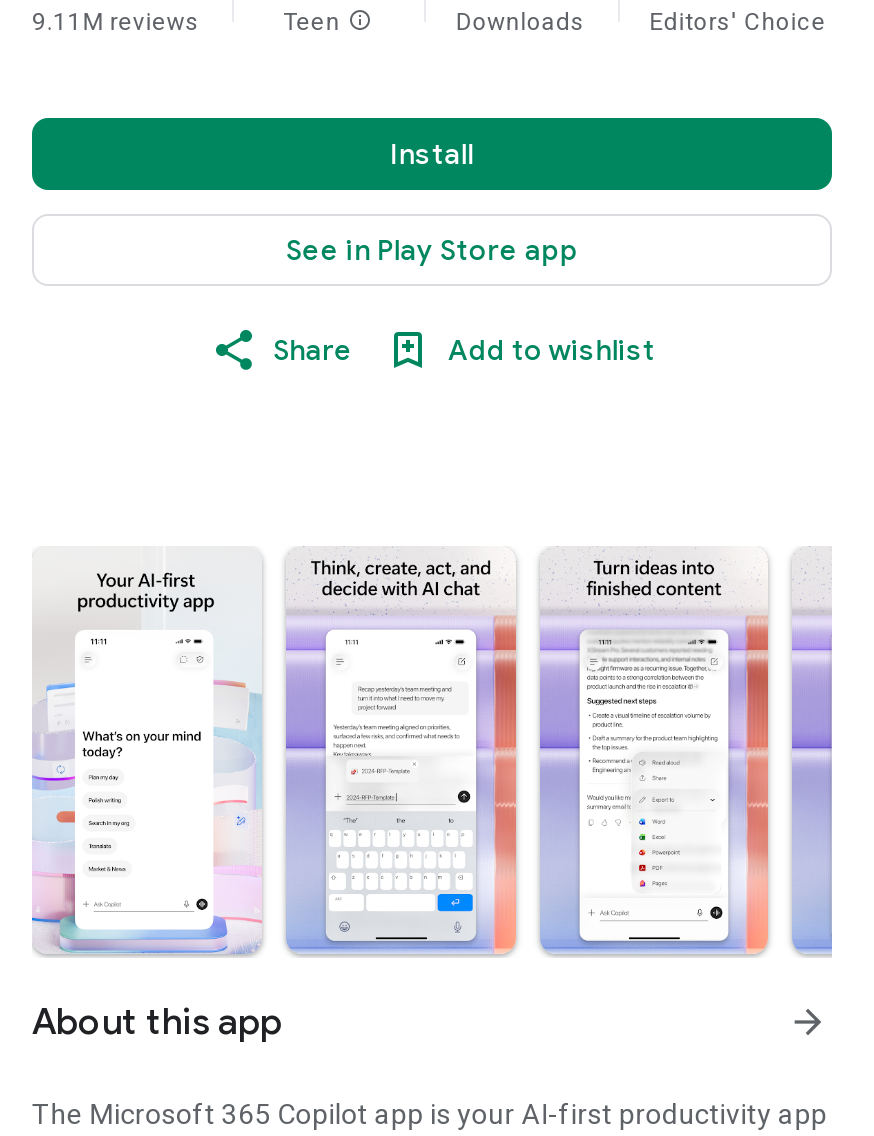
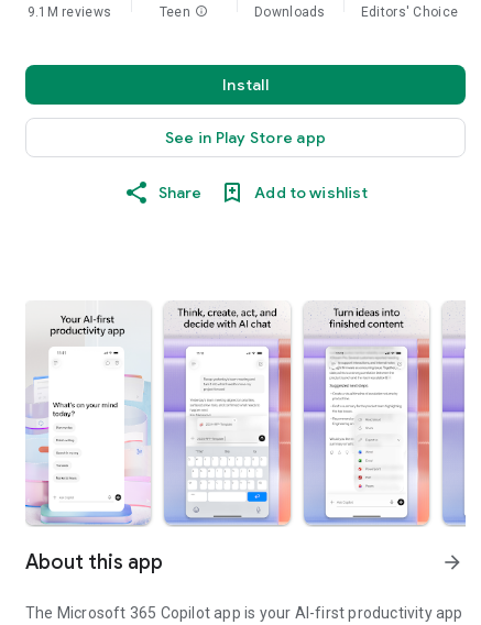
[32,8,200,36] 9.11M reviews -> [27,4,111,20] 9.1M reviews

